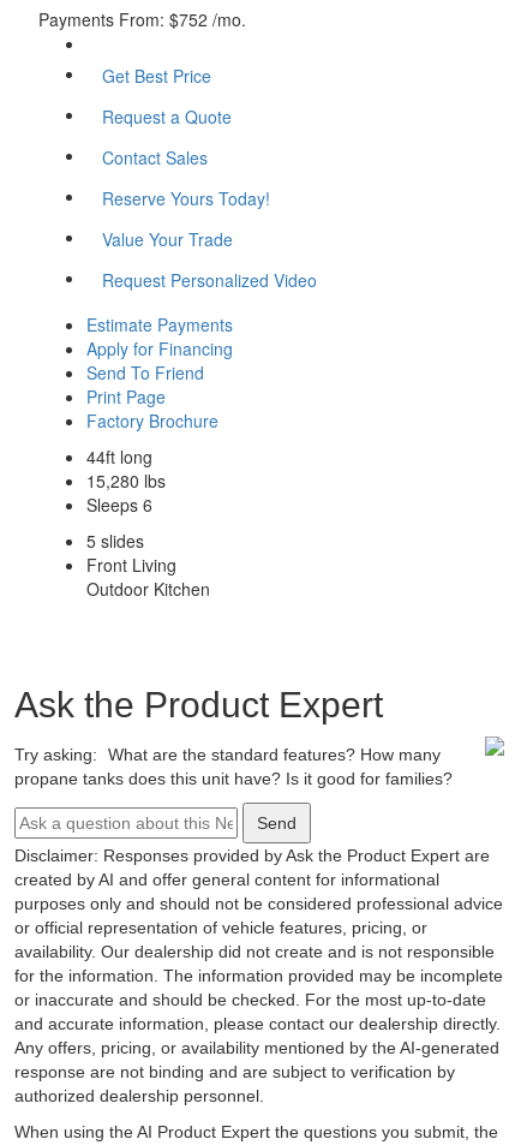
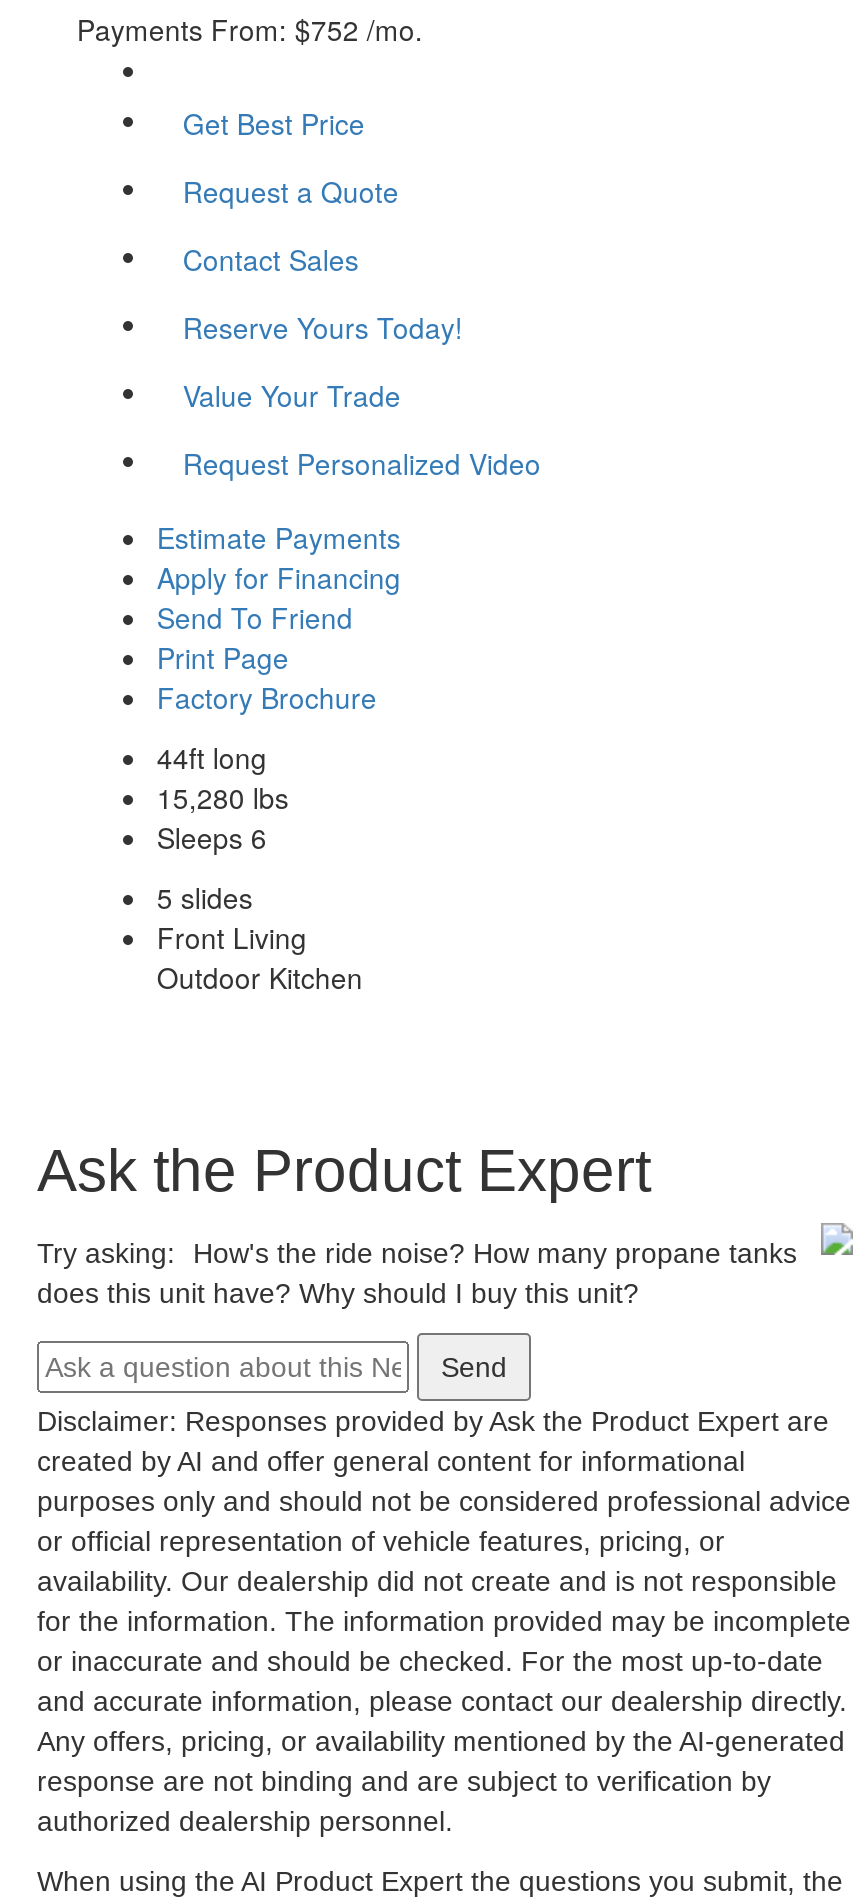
[14,745,453,788] Try asking: What are the standard features? How many | propane tanks does this unit have? Is it good for families? -> [37,1237,797,1309] Try asking: How's the ride noise? How many propane tanks | does this unit have? Why should I buy this unit?

